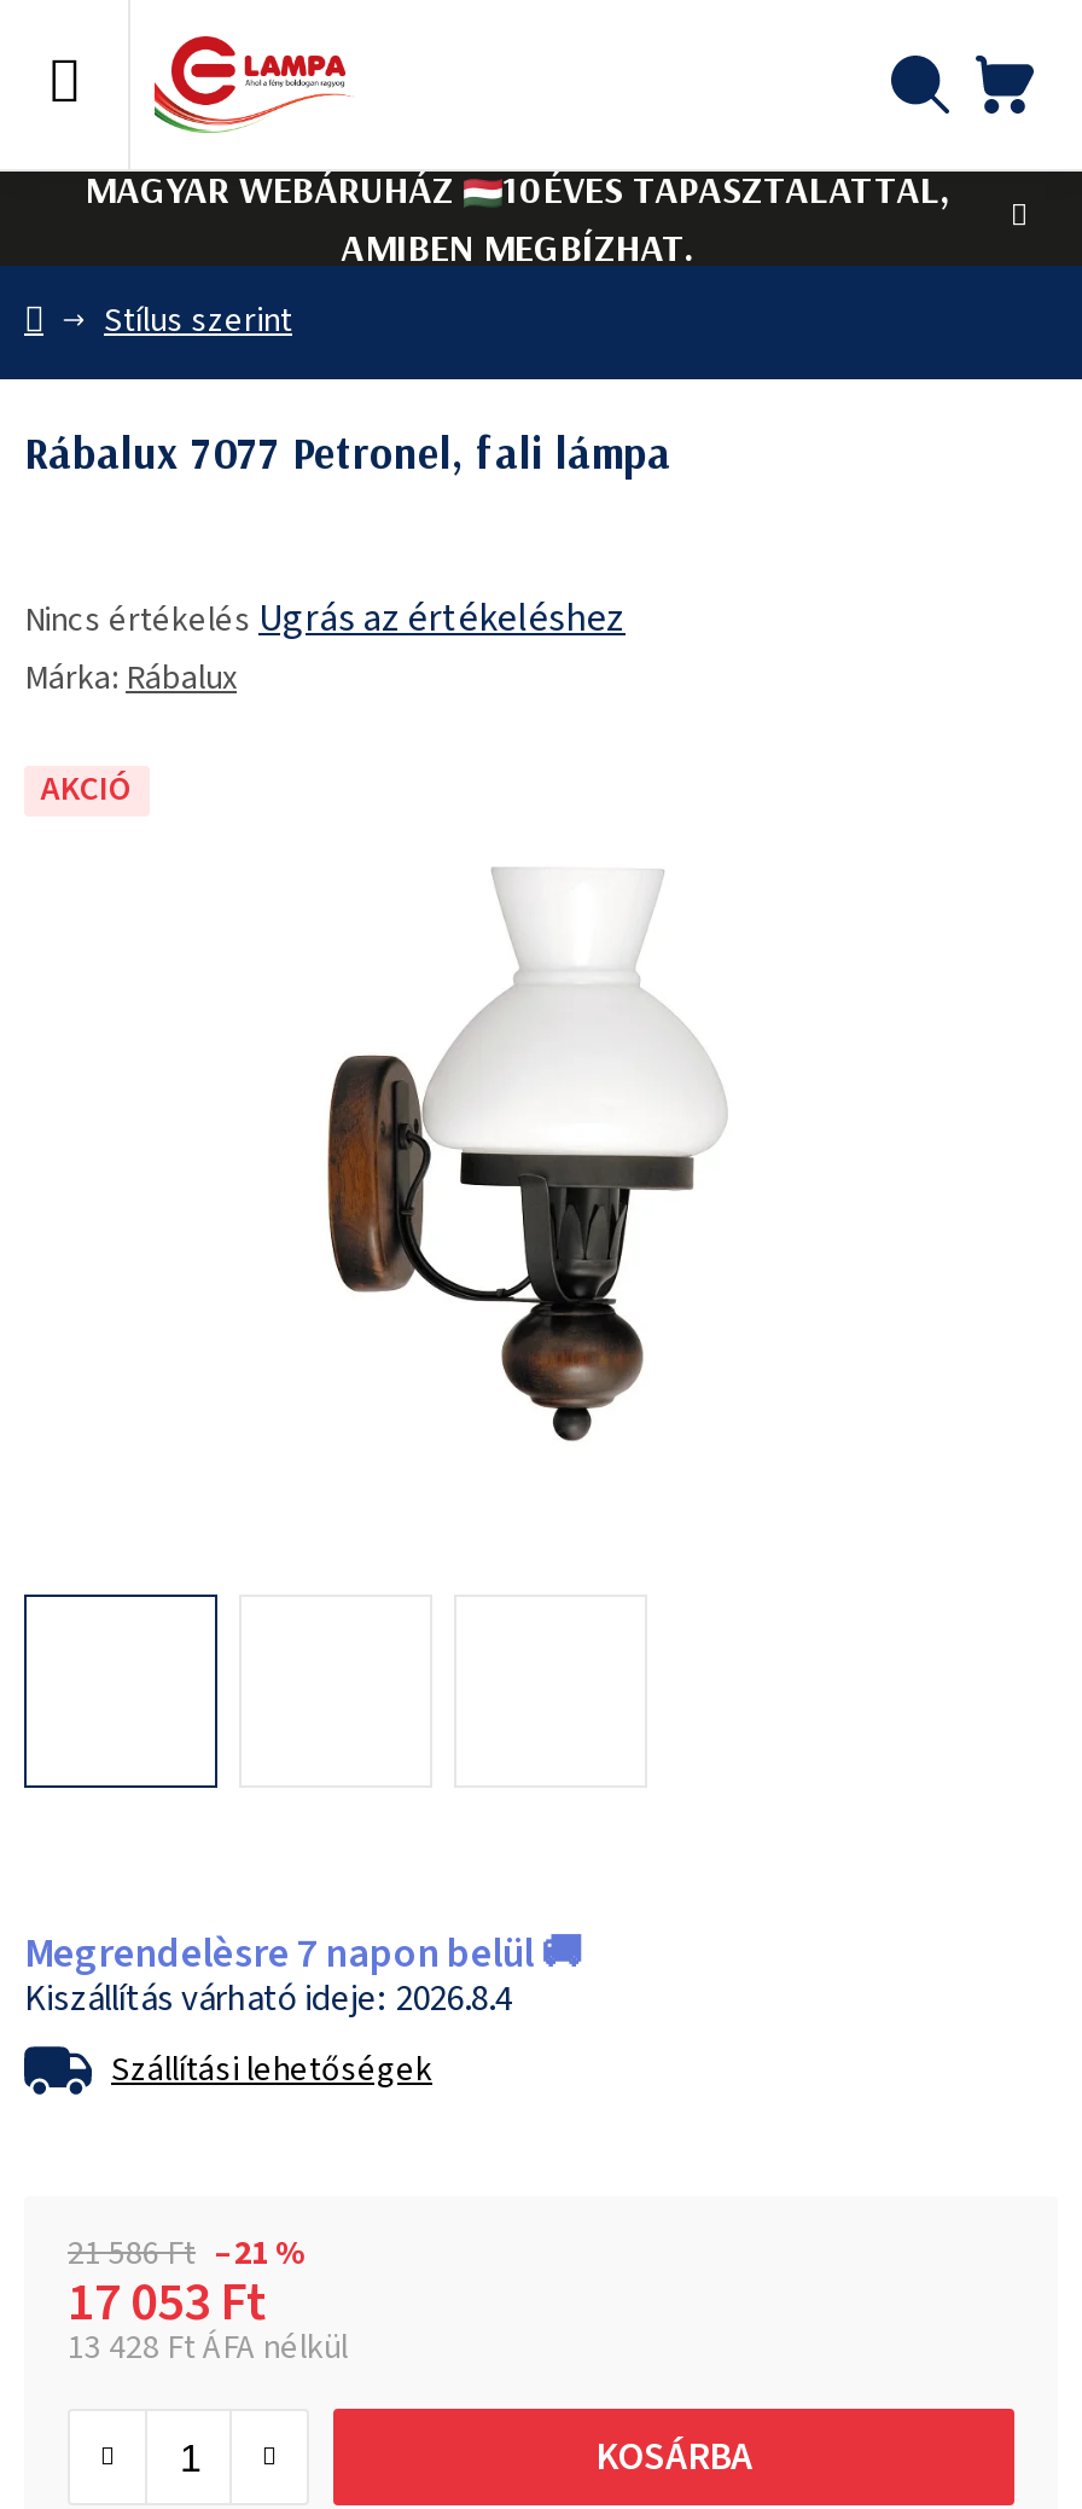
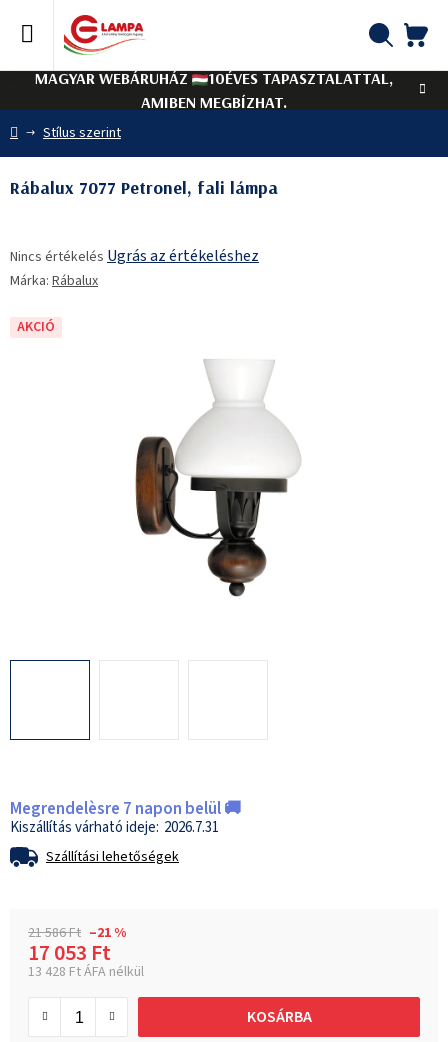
[389,1974,512,2025] 2026.8.4 -> [161,817,219,838] 2026.7.31

